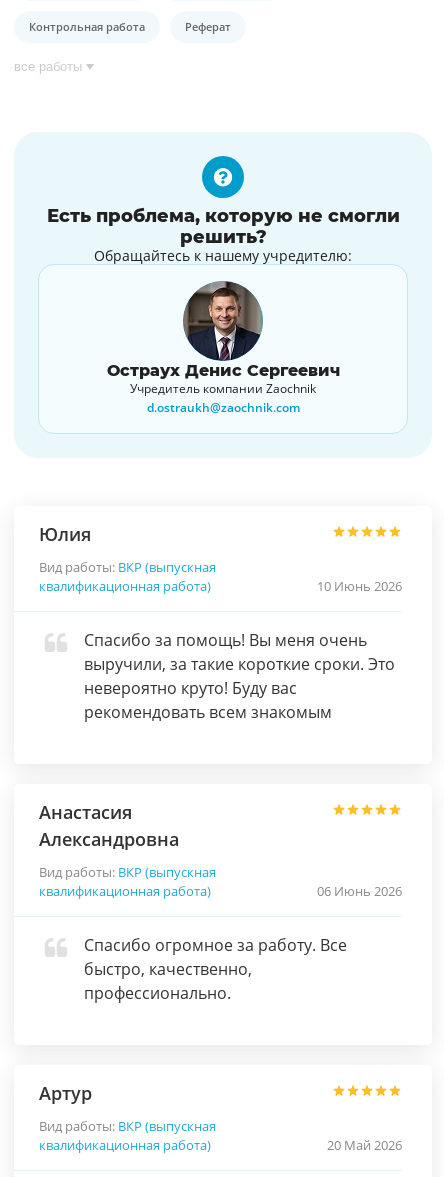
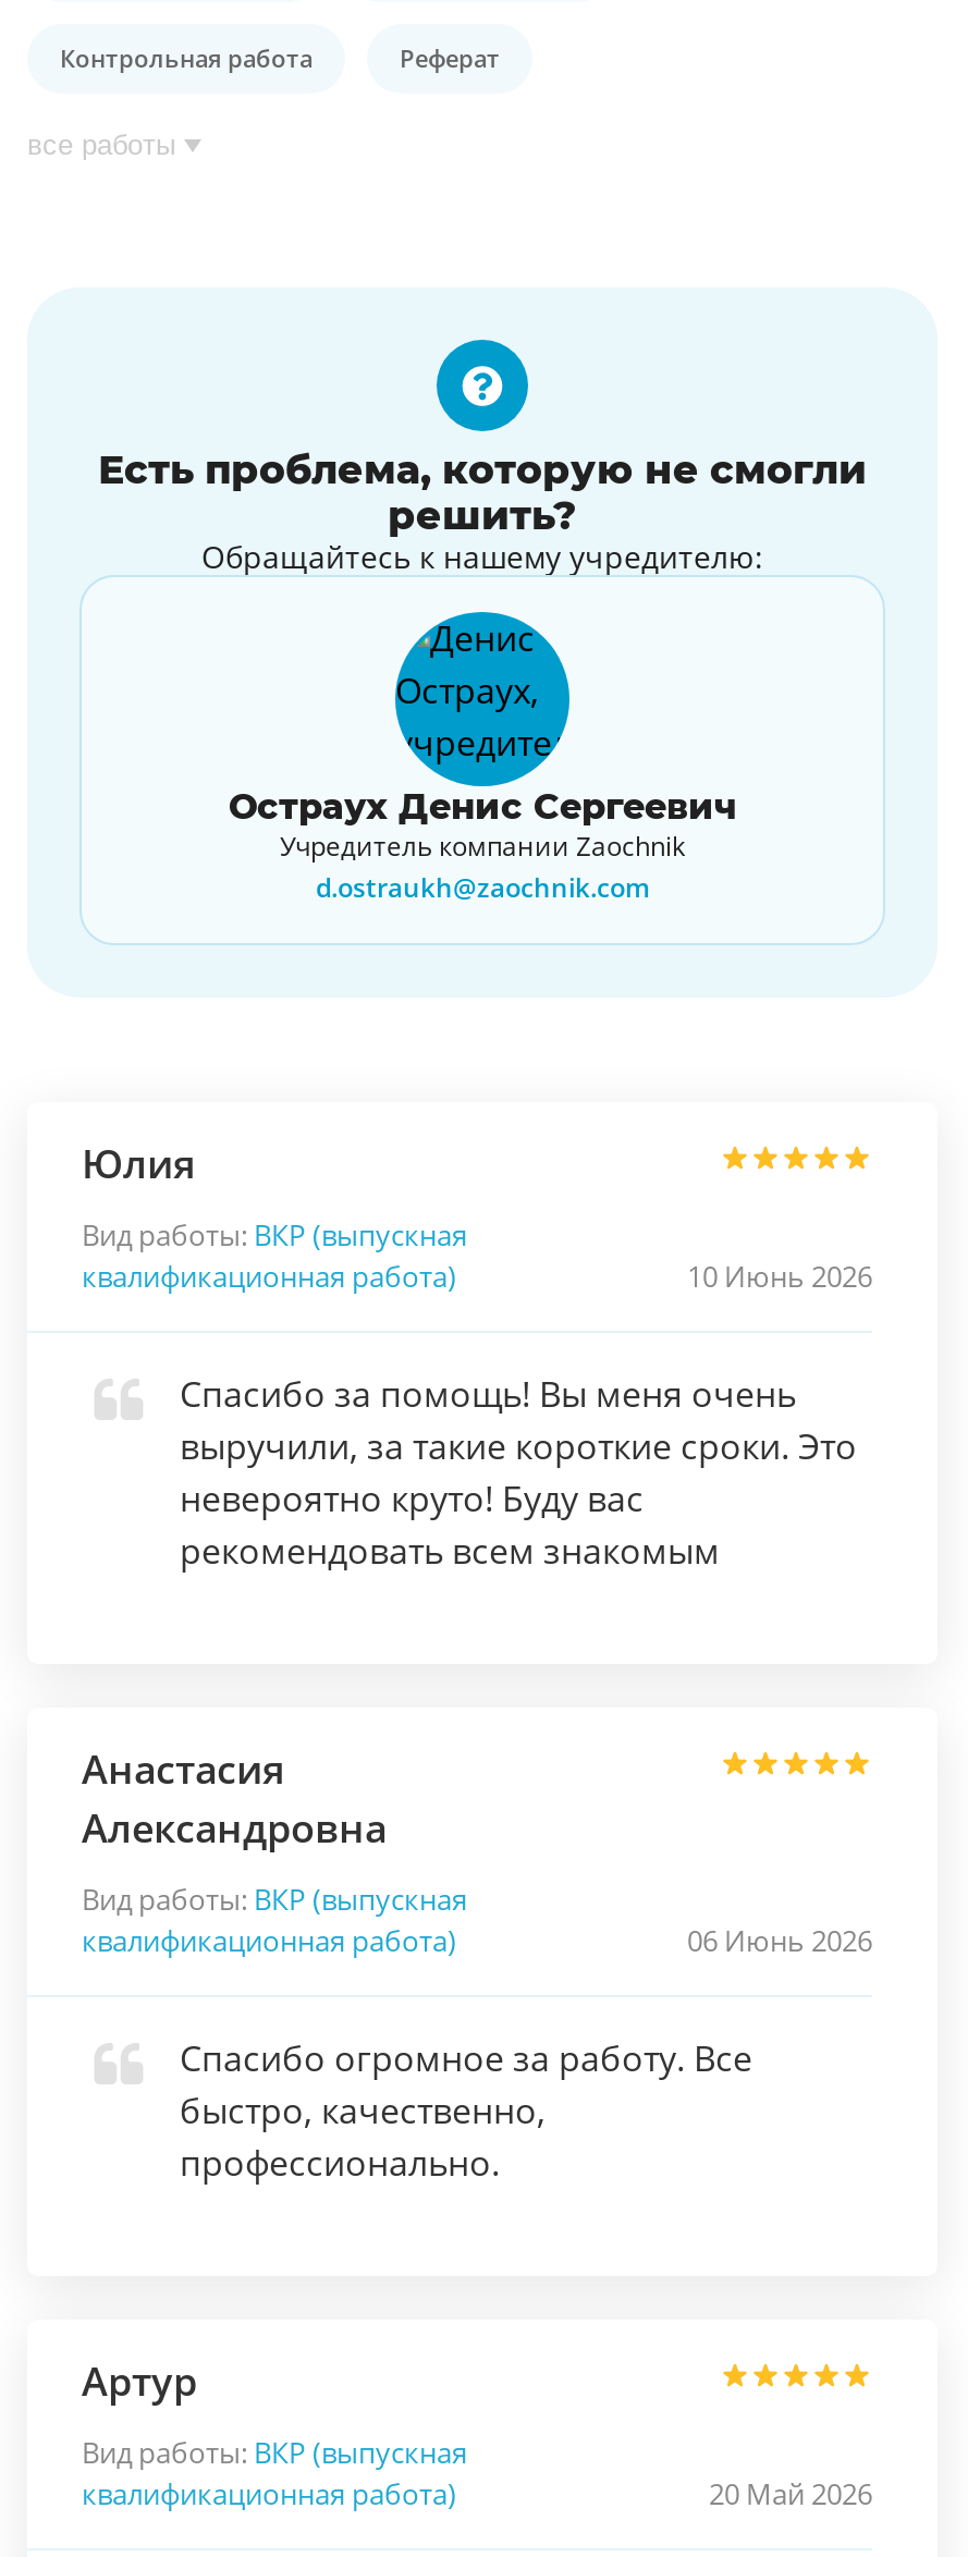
[182,280,264,359] [image] -> [393,610,572,782] [image]

